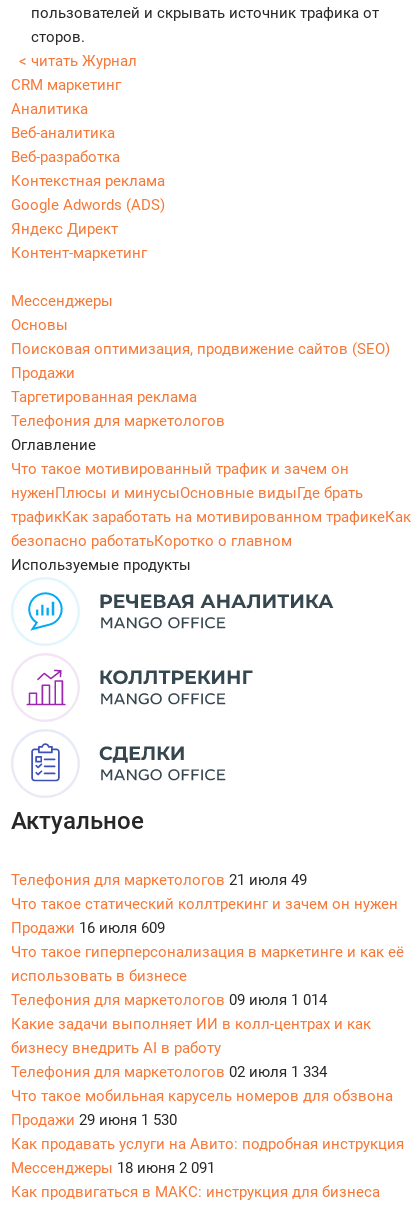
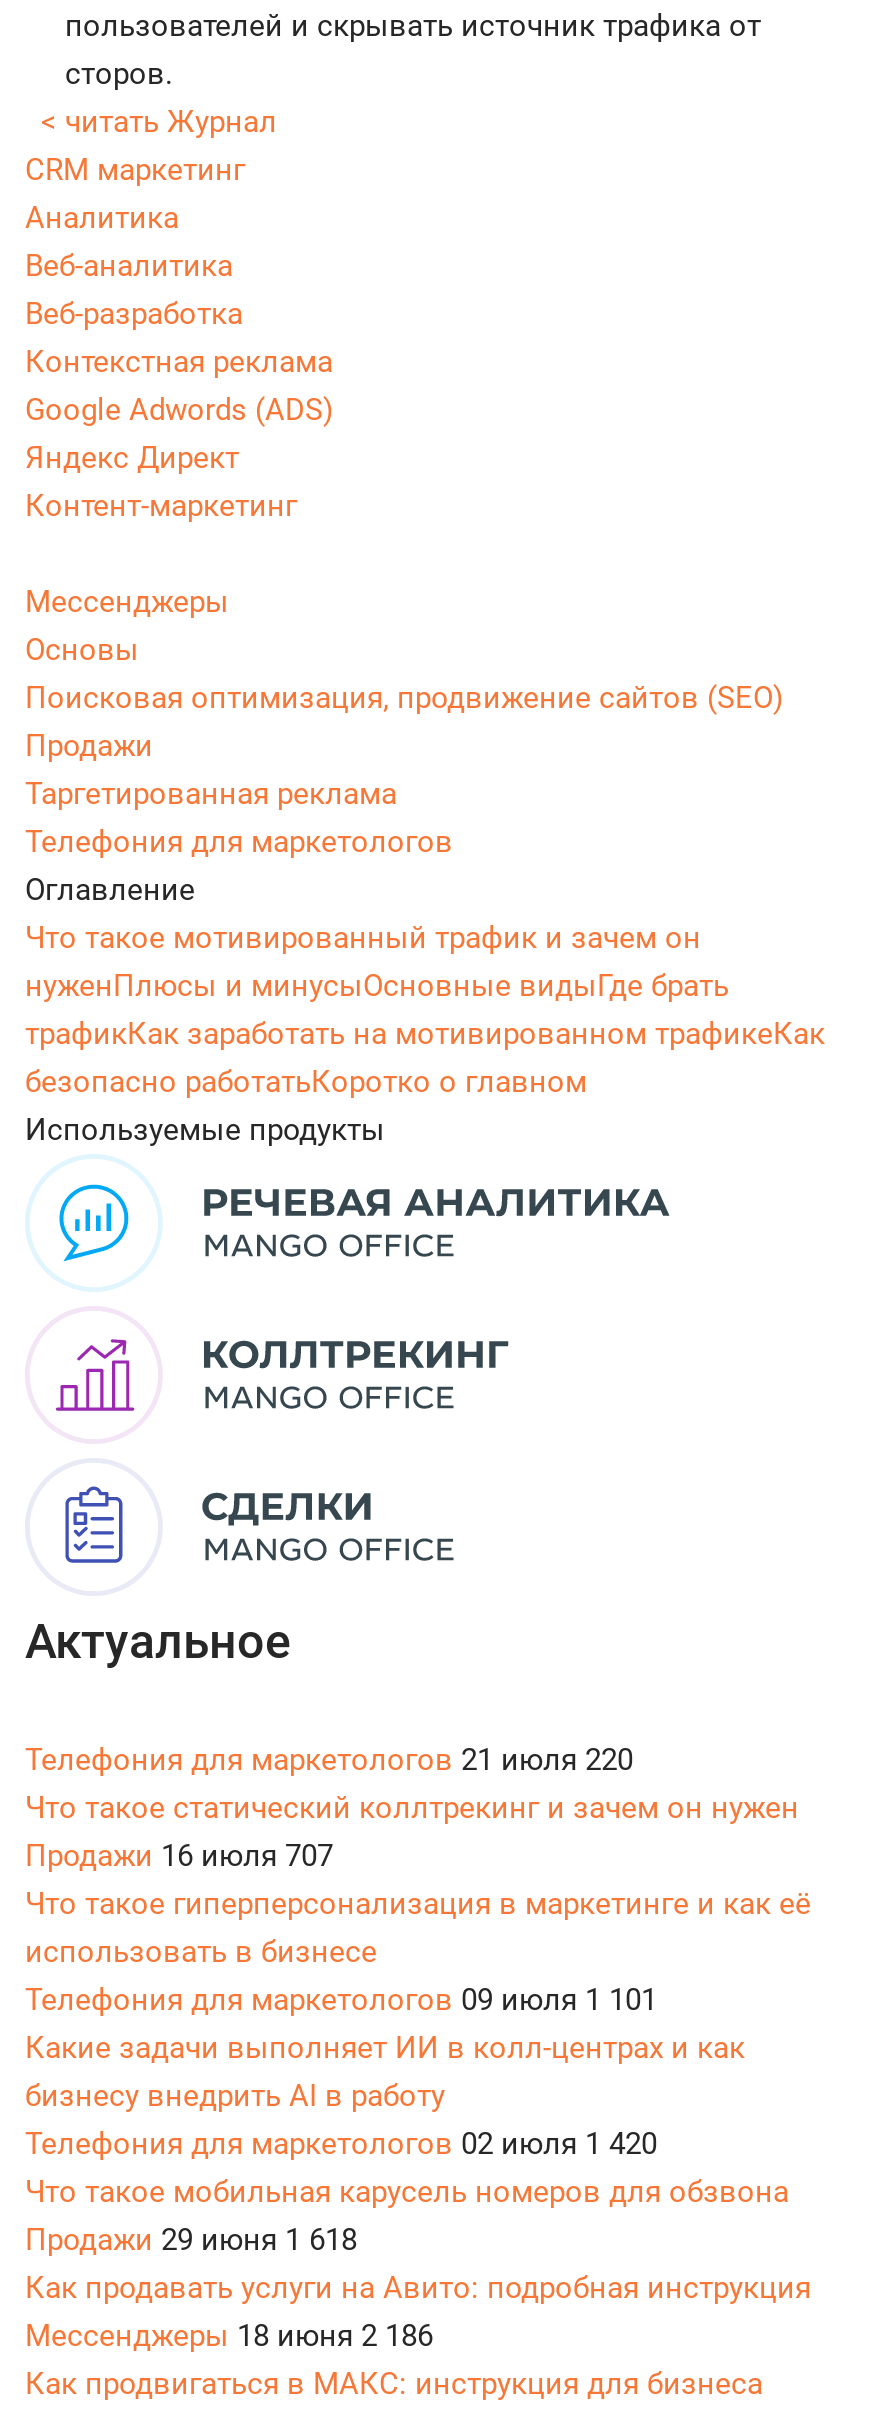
[11,871,307,889] Телефония для маркетологов 21 июля 49 -> [25,1742,633,1778] Телефония для маркетологов 21 июля 220
[11,919,165,937] Продажи 16 июля 609 -> [25,1838,333,1874] Продажи 16 июля 707
[11,991,327,1009] Телефония для маркетологов 09 июля 1 014 -> [25,1982,657,2018] Телефония для маркетологов 09 июля 1 101
[11,1063,327,1081] Телефония для маркетологов 02 июля 1 334 -> [25,2126,657,2162] Телефония для маркетологов 02 июля 1 420
[11,1111,177,1129] Продажи 29 июня 1 530 -> [25,2222,357,2258] Продажи 29 июня 1 618
[11,1159,215,1177] Мессенджеры 18 июня 2 091 -> [25,2318,433,2354] Мессенджеры 18 июня 2 186

